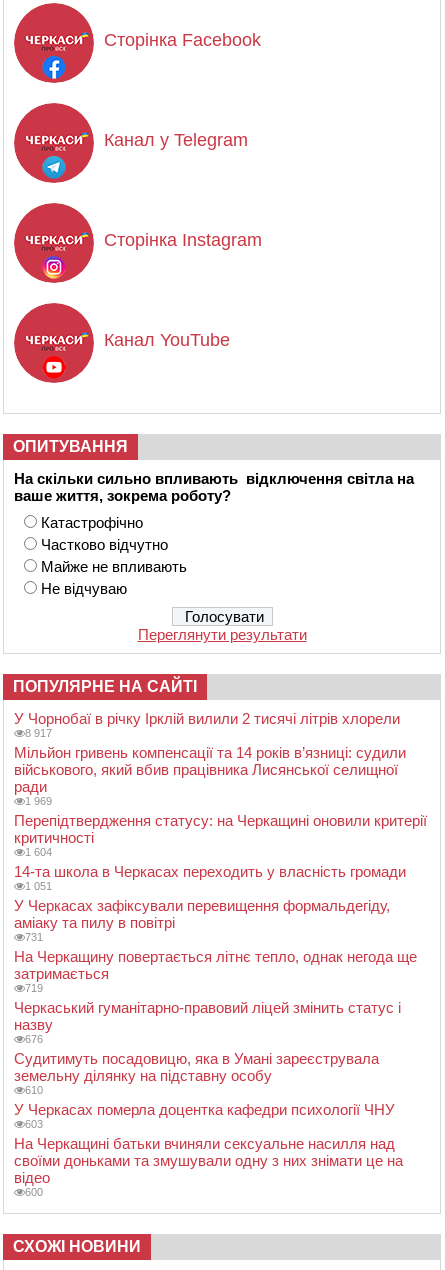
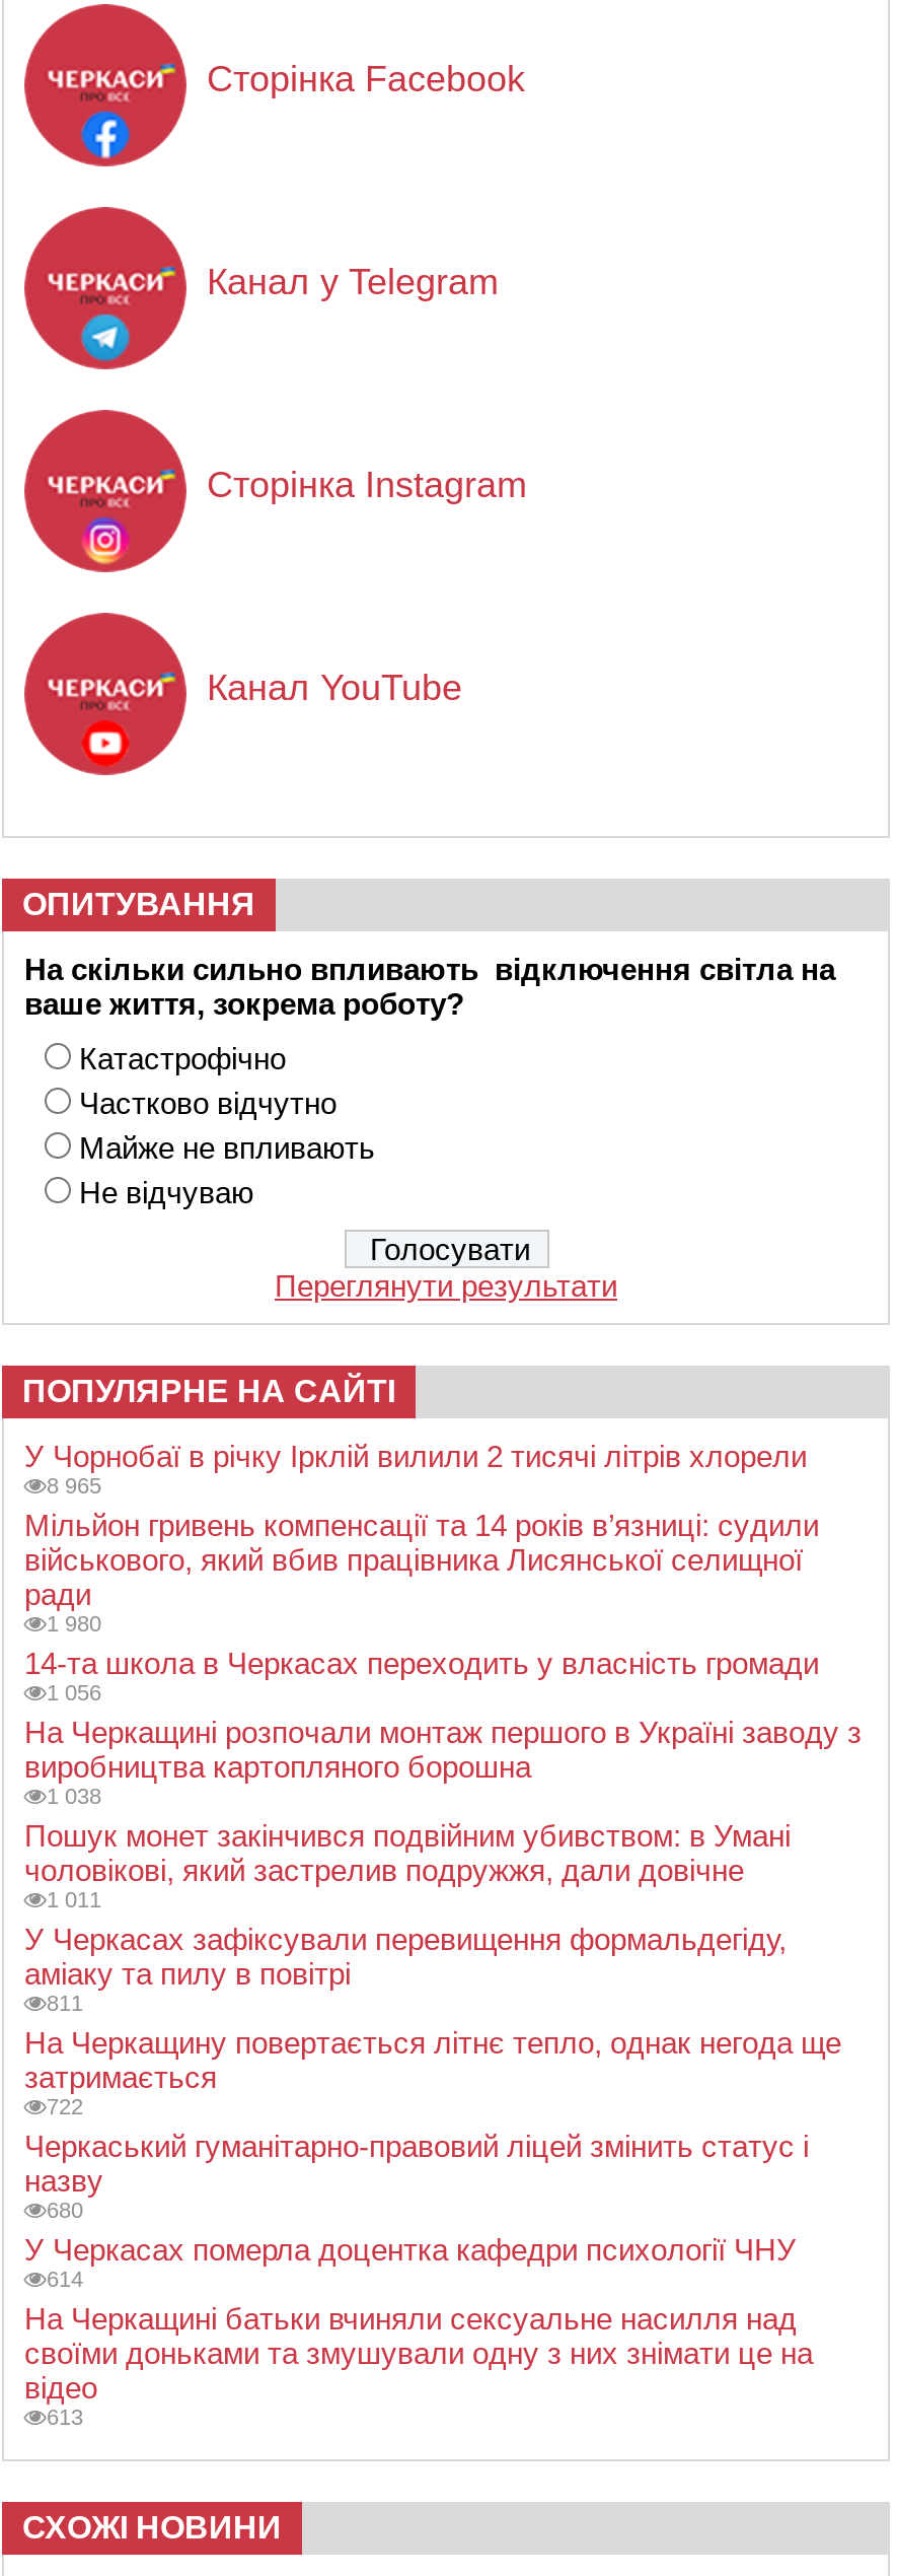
[25,727,52,739] 8 917 -> [47,1473,101,1497] 8 965
[14,795,427,858] 1 969 | Перепідтвердження статусу: на Черкащині оновили критерії | критичності | 1 604 -> [47,1611,101,1635] 1 980
moved [14,863,406,880] -> [24,1645,819,1680]: 14-та школа в Черкасах переходить у власність громади
[25,880,52,892] 1 051 -> [24,1680,862,1911] 1 056 | На Черкащині розпочали монтаж першого в Україні заводу з | виробництва картопляного борошна | 1 038 | Пошук монет закінчився подвійним убивством: в Умані | чоловікові, який застрелив подружжя, дали довічне | 1 011
moved [14,897,390,931] -> [24,1921,787,1990]: У Черкасах зафіксували перевищення формальдегіду, | аміаку та пилу в повітрі
[25,931,43,943] 731 -> [47,1990,83,2014] 811
moved [14,948,417,982] -> [24,2024,841,2093]: На Черкащину повертається літнє тепло, однак негода ще | затримається
[25,982,43,994] 719 -> [47,2093,83,2118] 722
moved [14,999,401,1033] -> [24,2128,809,2197]: Черкаський гуманітарно-правовий ліцей змінить статус і | назву
[14,1033,379,1096] 676 | Судитимуть посадовицю, яка в Умані зареєструвала | земельну ділянку на підставну особу | 610 -> [47,2197,83,2221] 680
[25,1118,43,1130] 603 -> [47,2266,83,2290] 614
[25,1186,43,1198] 600 -> [47,2404,83,2428] 613

